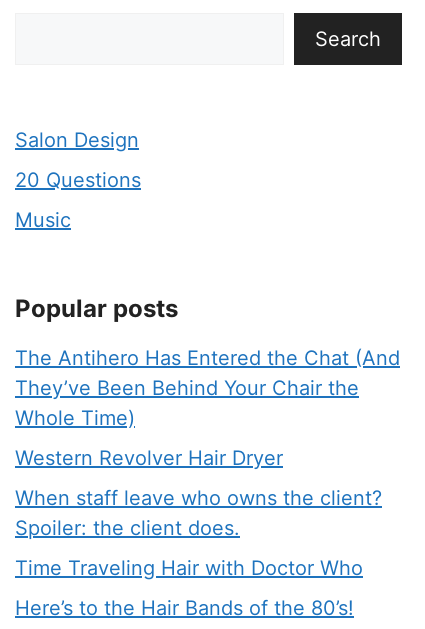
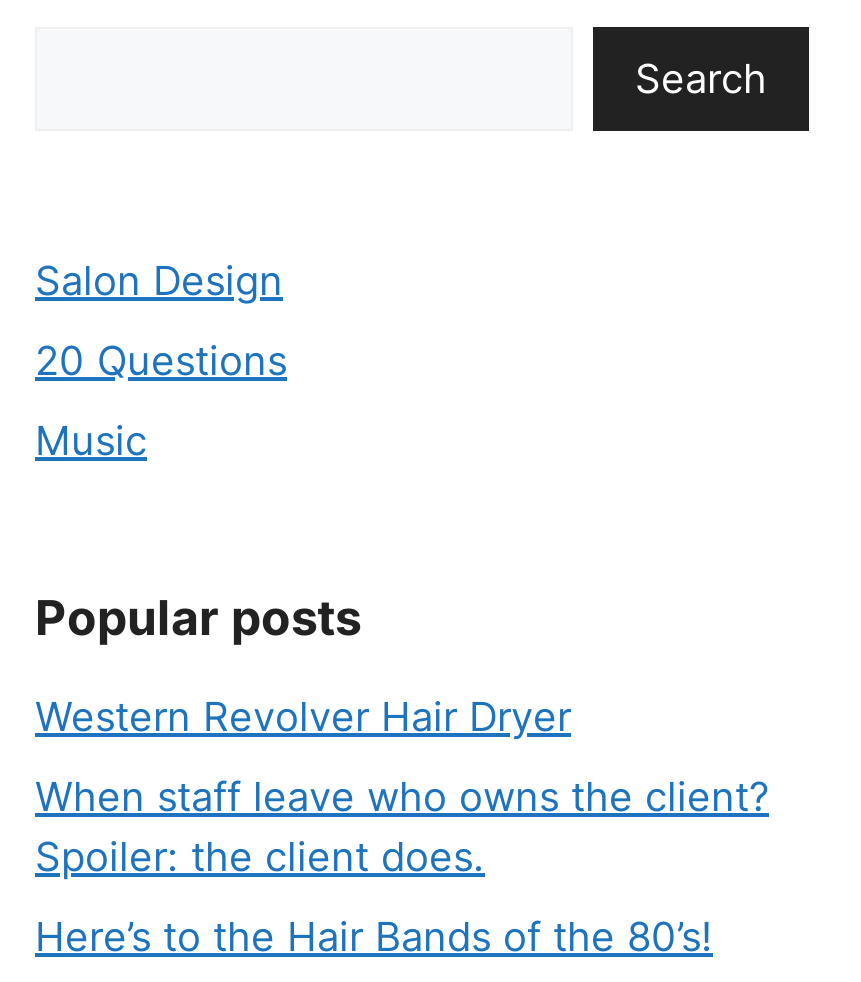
[15,346,400,430] The Antihero Has Entered the Chat (And | They’ve Been Behind Your Chair the | Whole Time) -> none
[15,556,363,580] Time Traveling Hair with Doctor Who -> none

